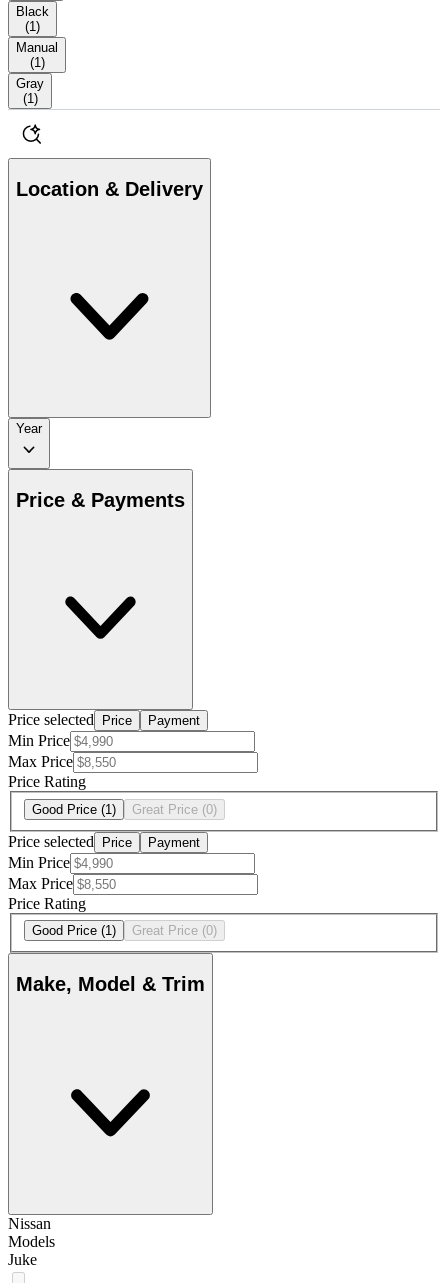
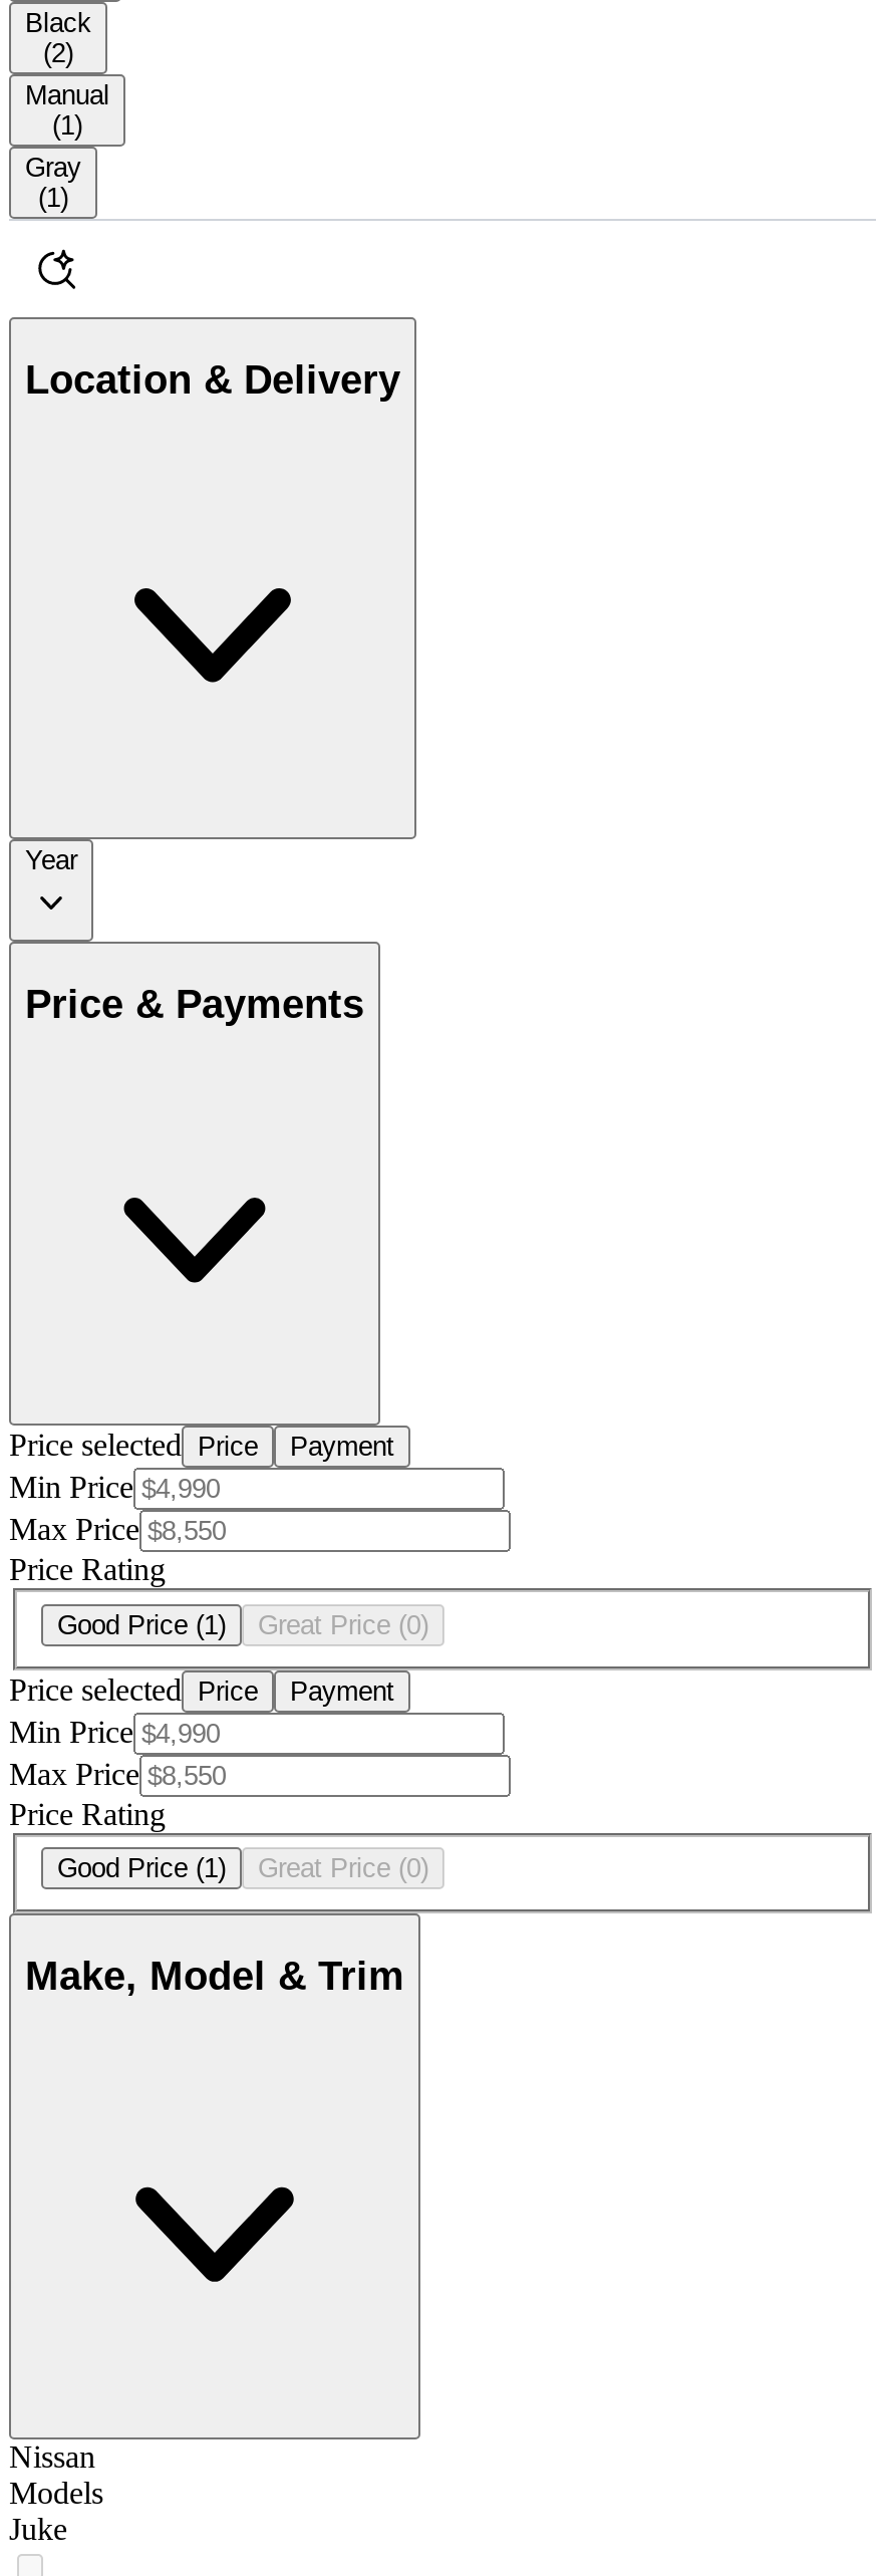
[25,19,40,34] (1) -> [43,38,73,68] (2)

